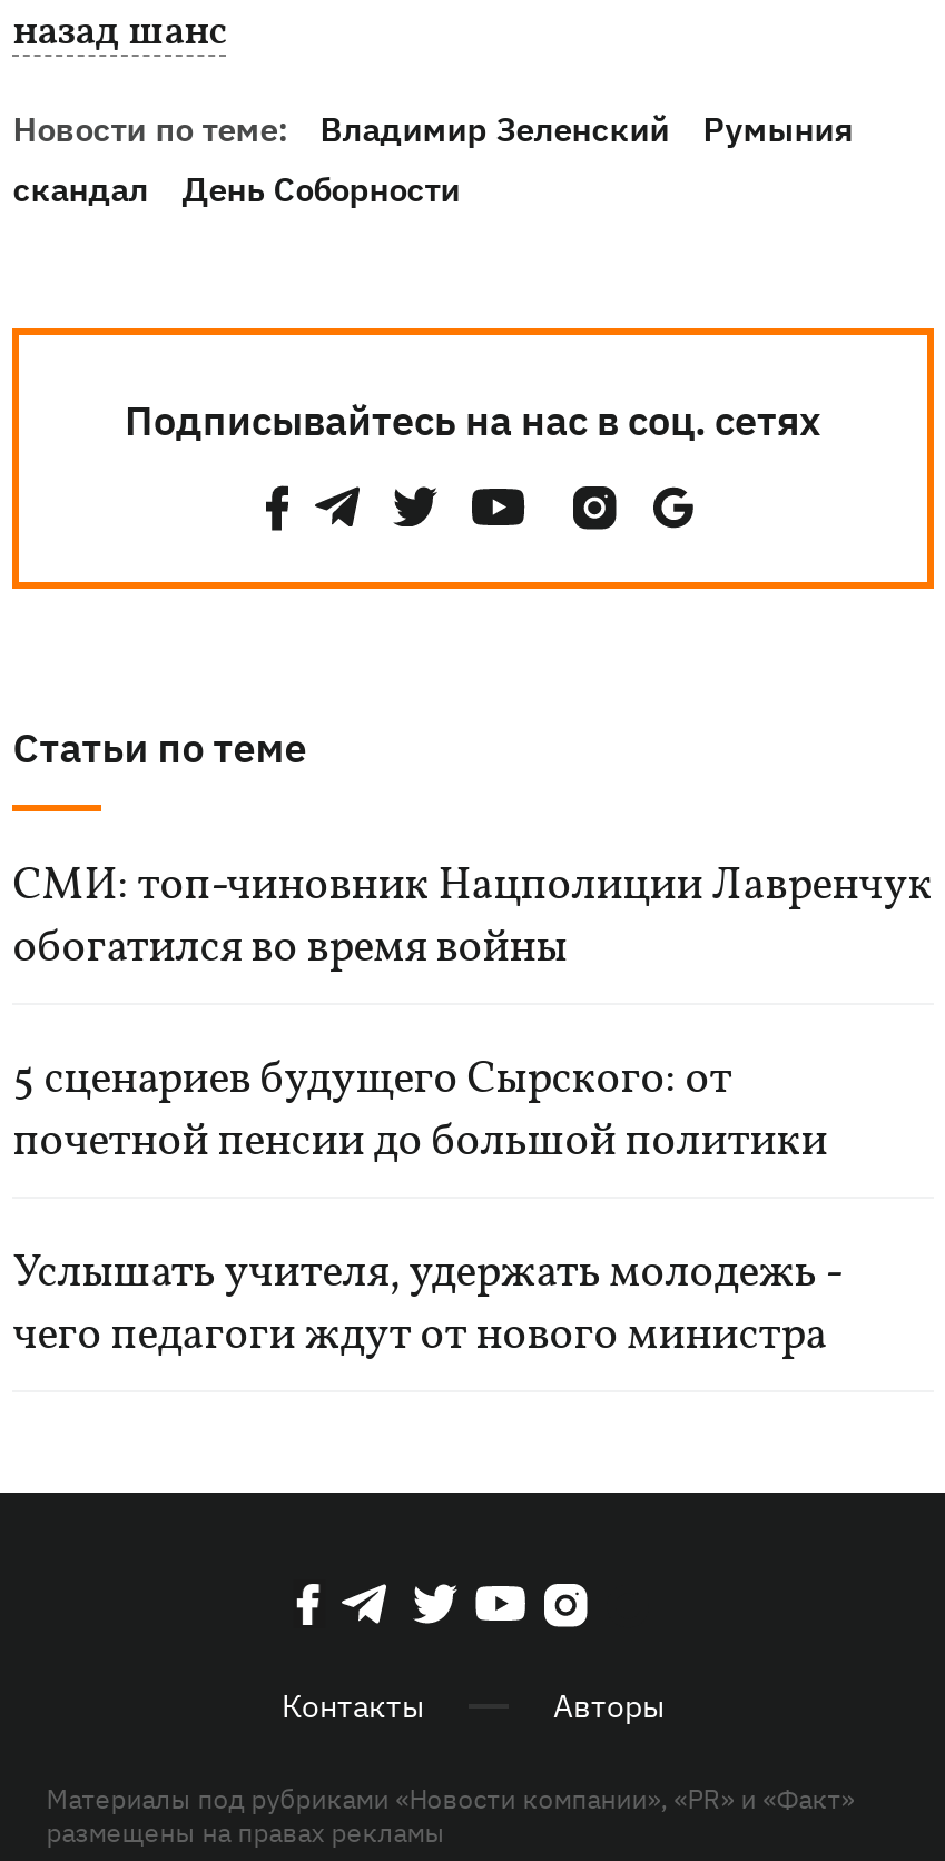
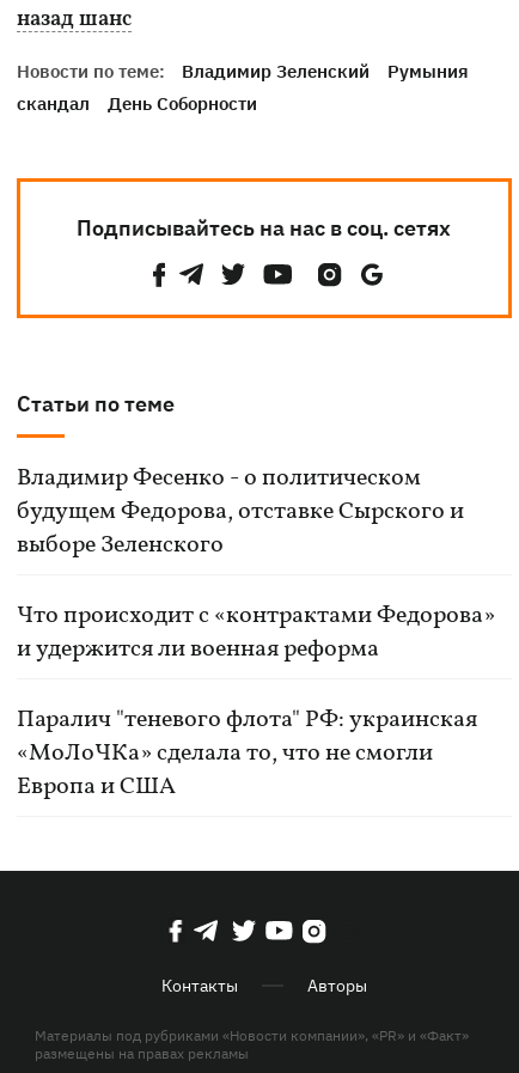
[13,856,932,981] СМИ: топ-чиновник Нацполиции Лавренчук | обогатился во время войны -> [17,462,464,562] Владимир Фесенко - о политическом | будущем Федорова, отставке Сырского и | выборе Зеленского
[13,1050,827,1174] 5 сценариев будущего Сырского: от | почетной пенсии до большой политики -> [17,599,495,666] Что происходит с «контрактами Федорова» | и удержится ли военная реформа
[13,1243,843,1368] Услышать учителя, удержать молодежь - | чего педагоги ждут от нового министра -> [17,703,477,804] Паралич "теневого флота" РФ: украинская | «МоЛоЧКа» сделала то, что не смогли | Европа и США

